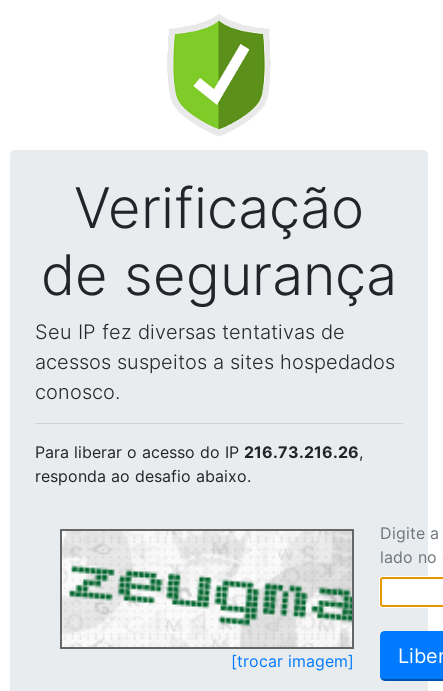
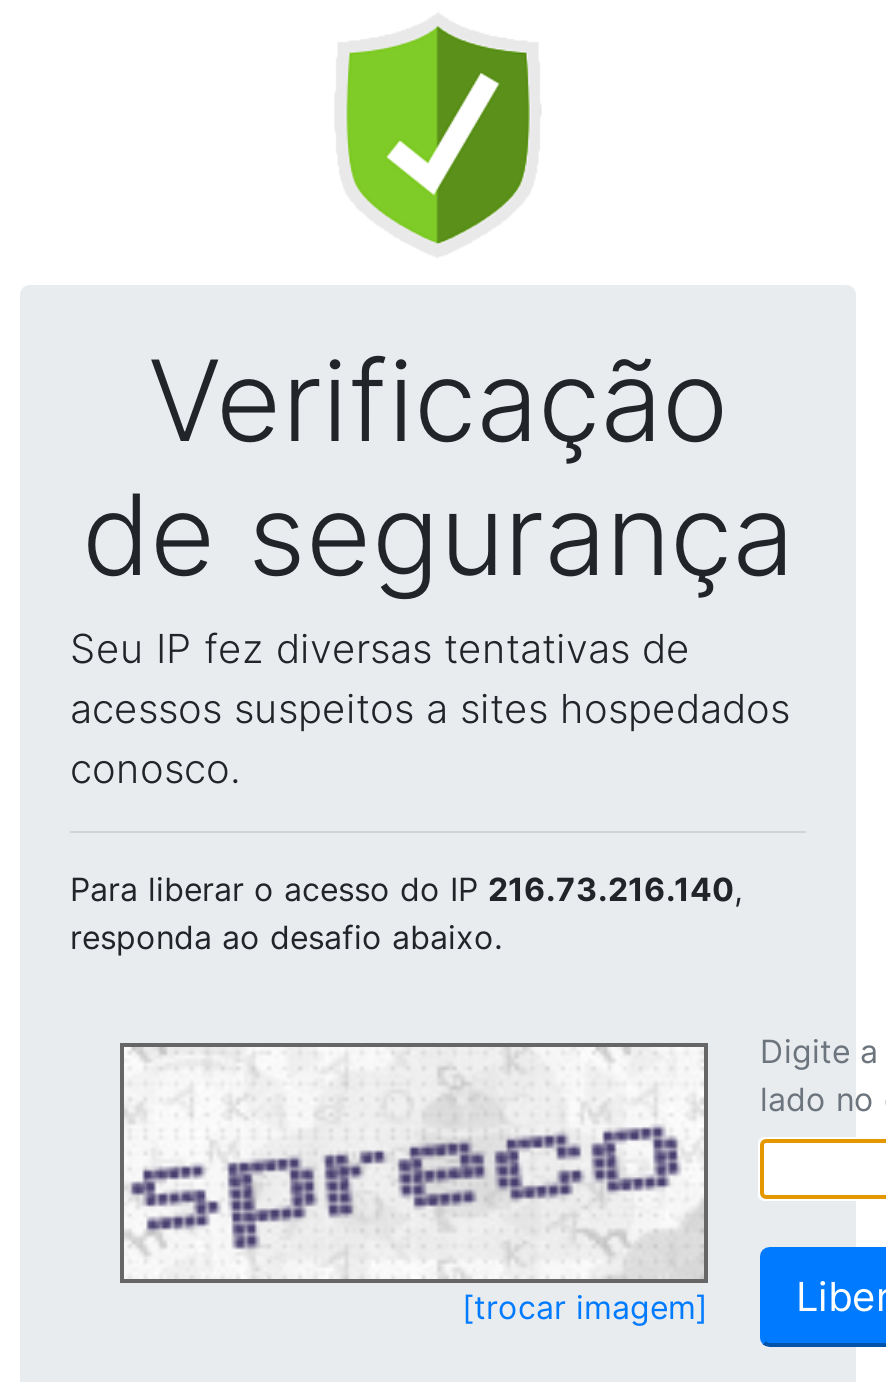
[35,442,363,462] Para liberar o acesso do IP 216.73.216.26, -> [70,869,742,909] Para liberar o acesso do IP 216.73.216.140,
[66,537,353,643] [image] -> [130,1057,704,1275] [image]

